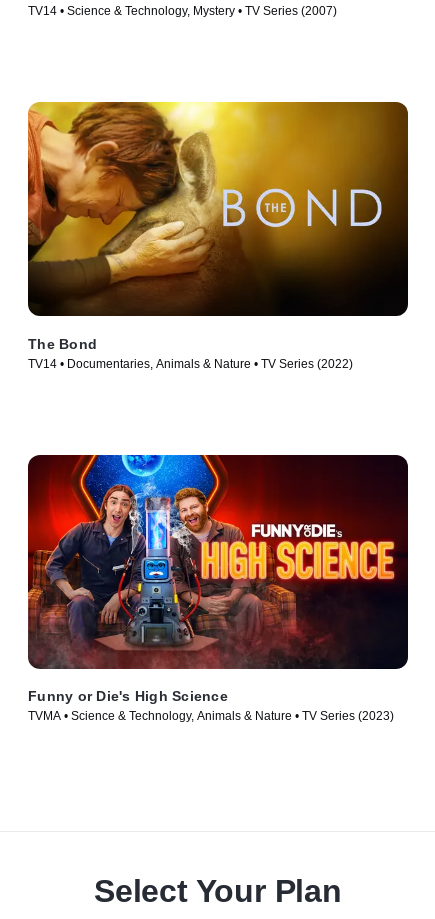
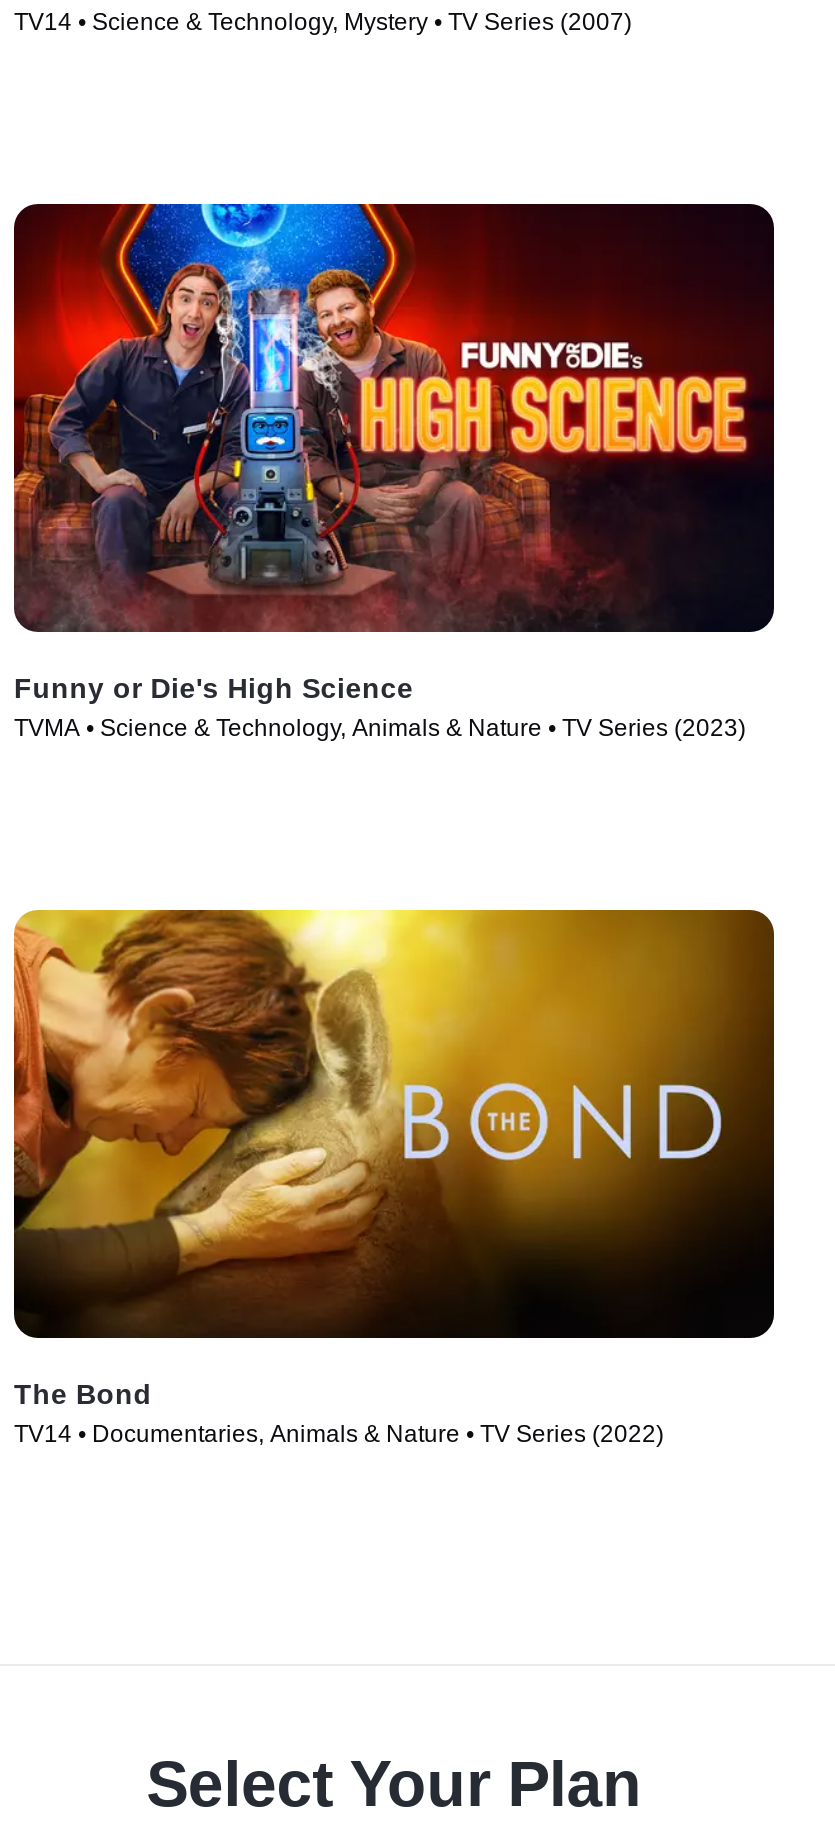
moved [26,101,408,370] -> [10,908,774,1446]: [image] | The Bond | TV14 • Documentaries, Animals & Nature • TV Series (2022)
moved [27,454,408,723] -> [12,202,774,741]: [image] | Funny or Die's High Science | TVMA • Science & Technology, Animals & Nature • TV Series (2023)

